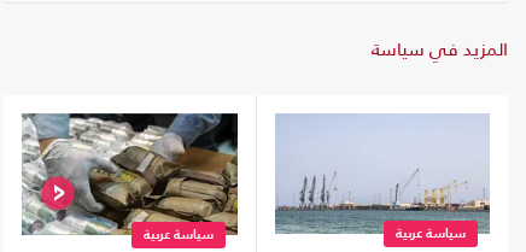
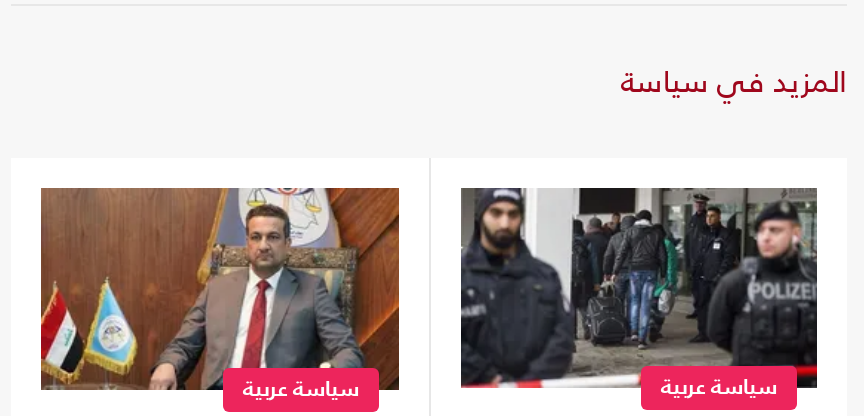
[21,112,239,236] [image] -> [39,186,401,392] [image]
[275,113,491,234] [image] -> [459,186,819,390] [image]

